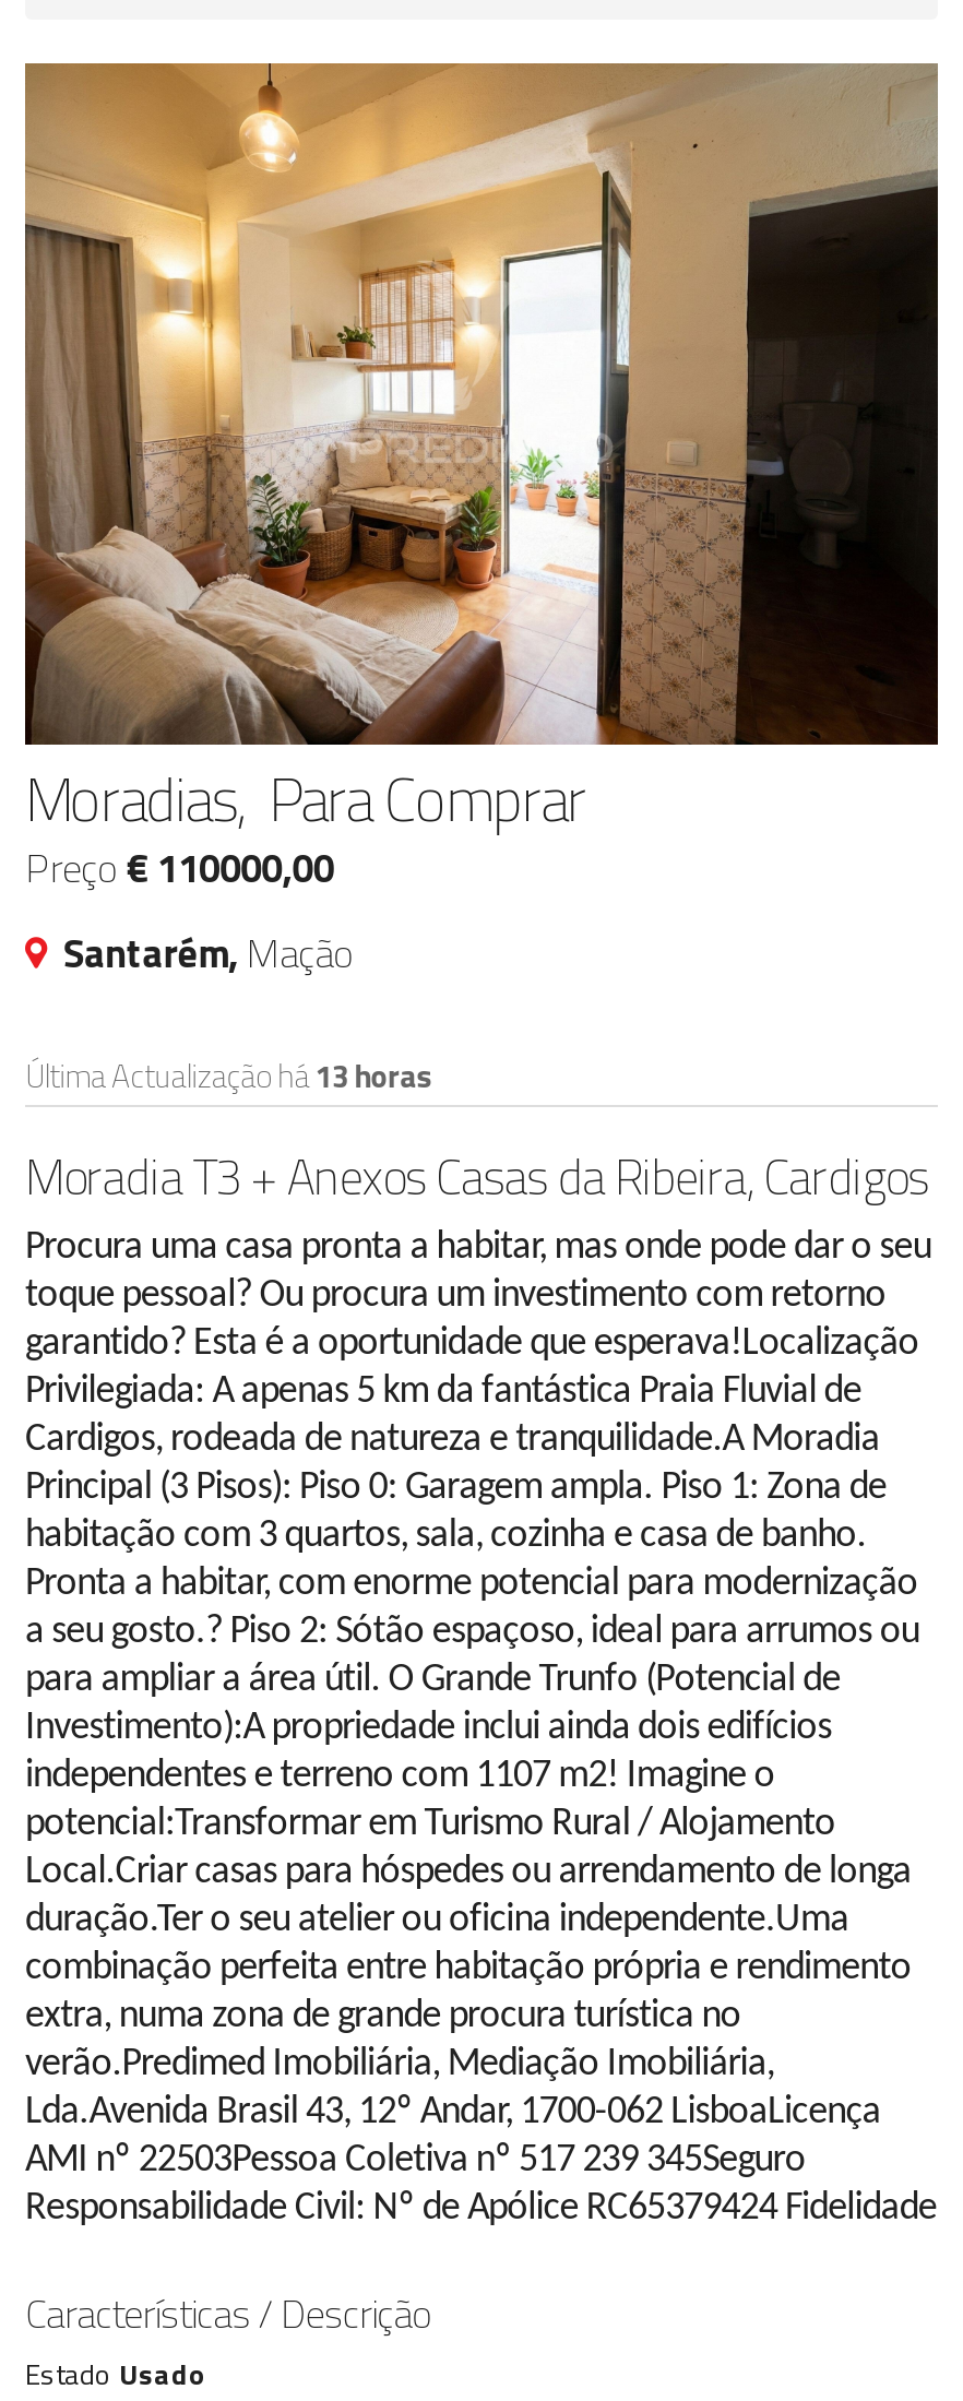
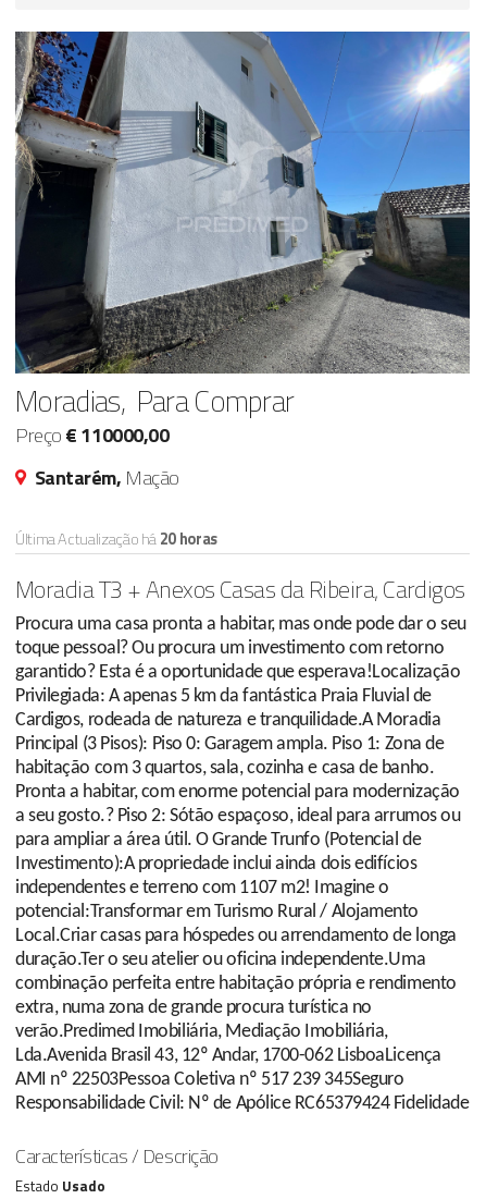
[23,61,940,747] [image] -> [14,30,471,375] [image]
[25,1053,431,1101] Última Actualização há13 horas -> [15,527,217,550] Última Actualização há20 horas

